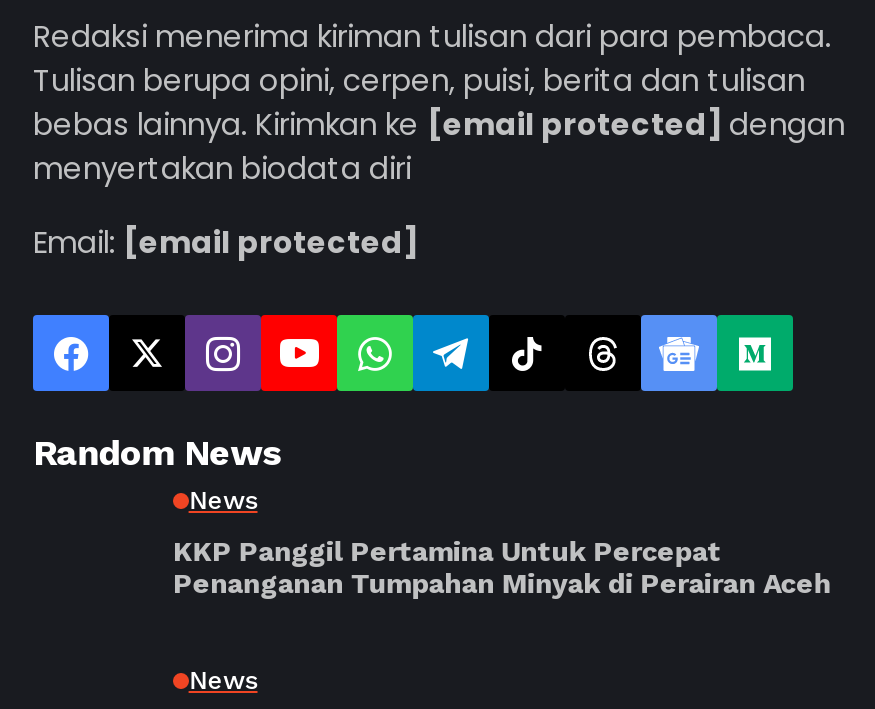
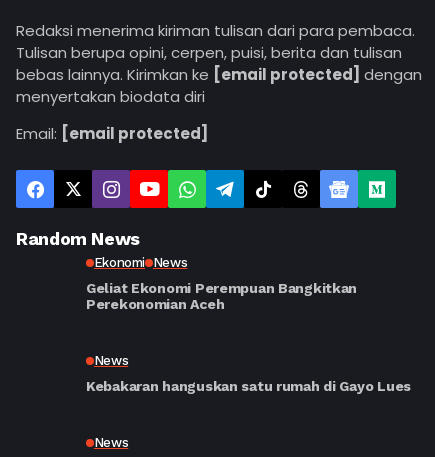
none -> [86,255,357,312] Ekonomi News | Geliat Ekonomi Perempuan Bangkitkan | Perekonomian Aceh
[173,535,831,599] KKP Panggil Pertamina Untuk Percepat | Penanganan Tumpahan Minyak di Perairan Aceh -> [86,378,411,394] Kebakaran hanguskan satu rumah di Gayo Lues

